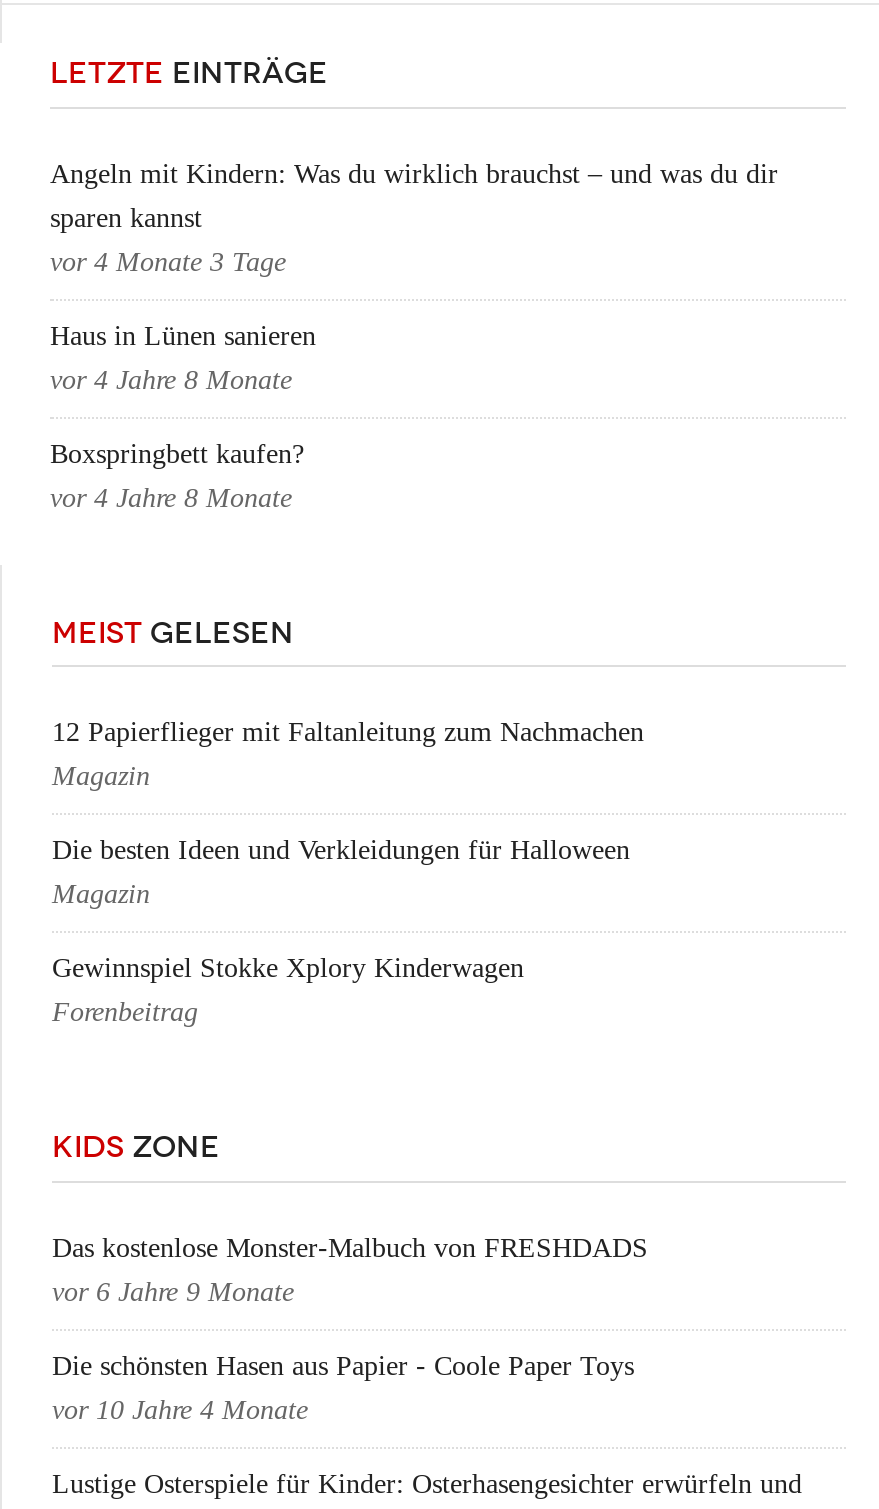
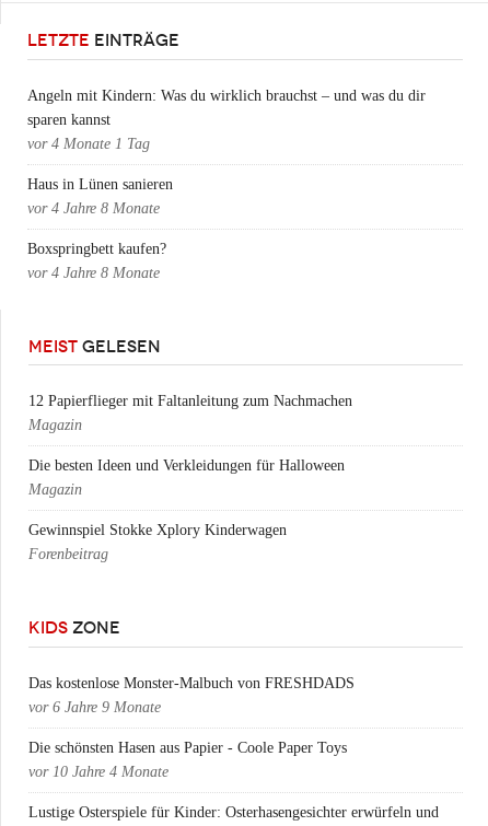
[50,246,286,276] vor 4 Monate 3 Tage -> [27,135,150,152] vor 4 Monate 1 Tag

